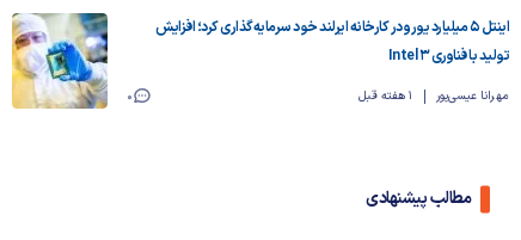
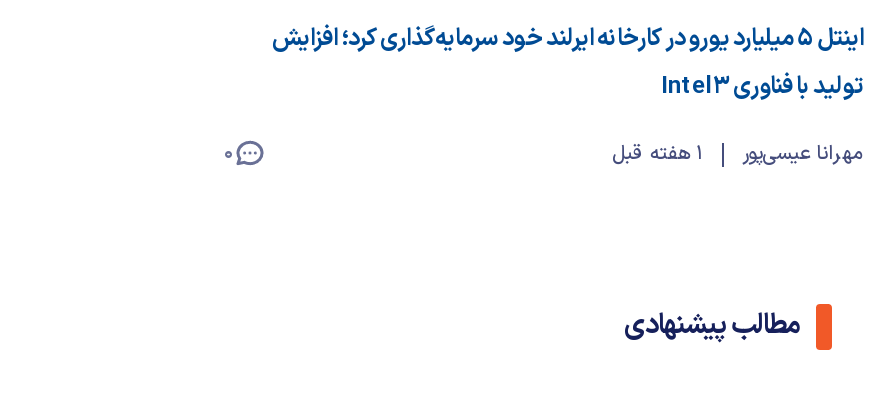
[11,12,109,110] [image] -> none

